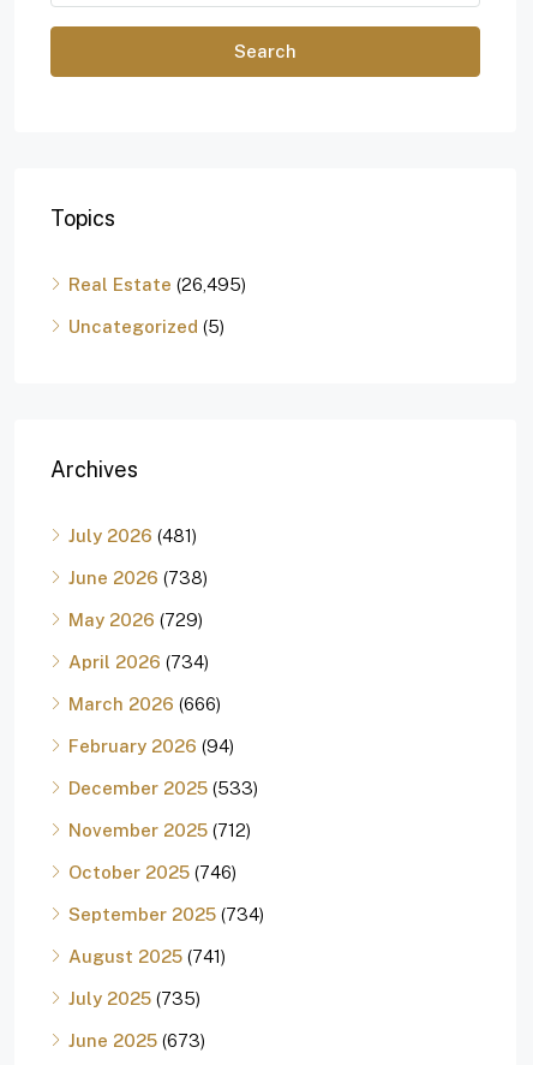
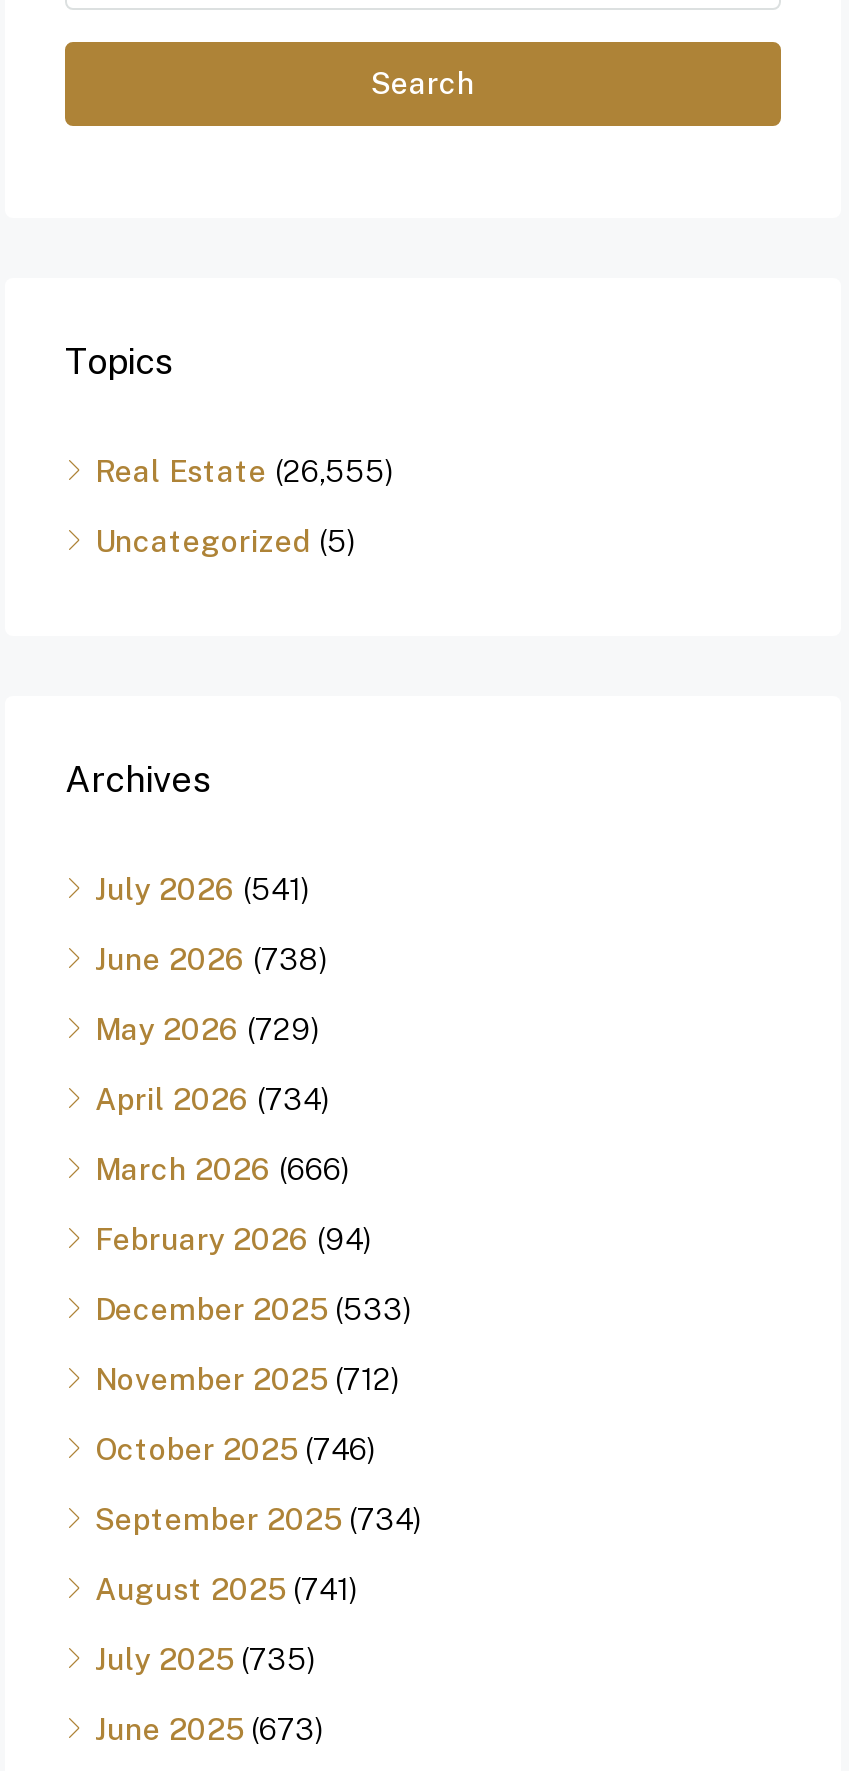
[68,274,246,295] Real Estate (26,495) -> [95,455,393,489] Real Estate (26,555)
[68,526,197,546] July 2026 (481) -> [95,873,309,907] July 2026 (541)

